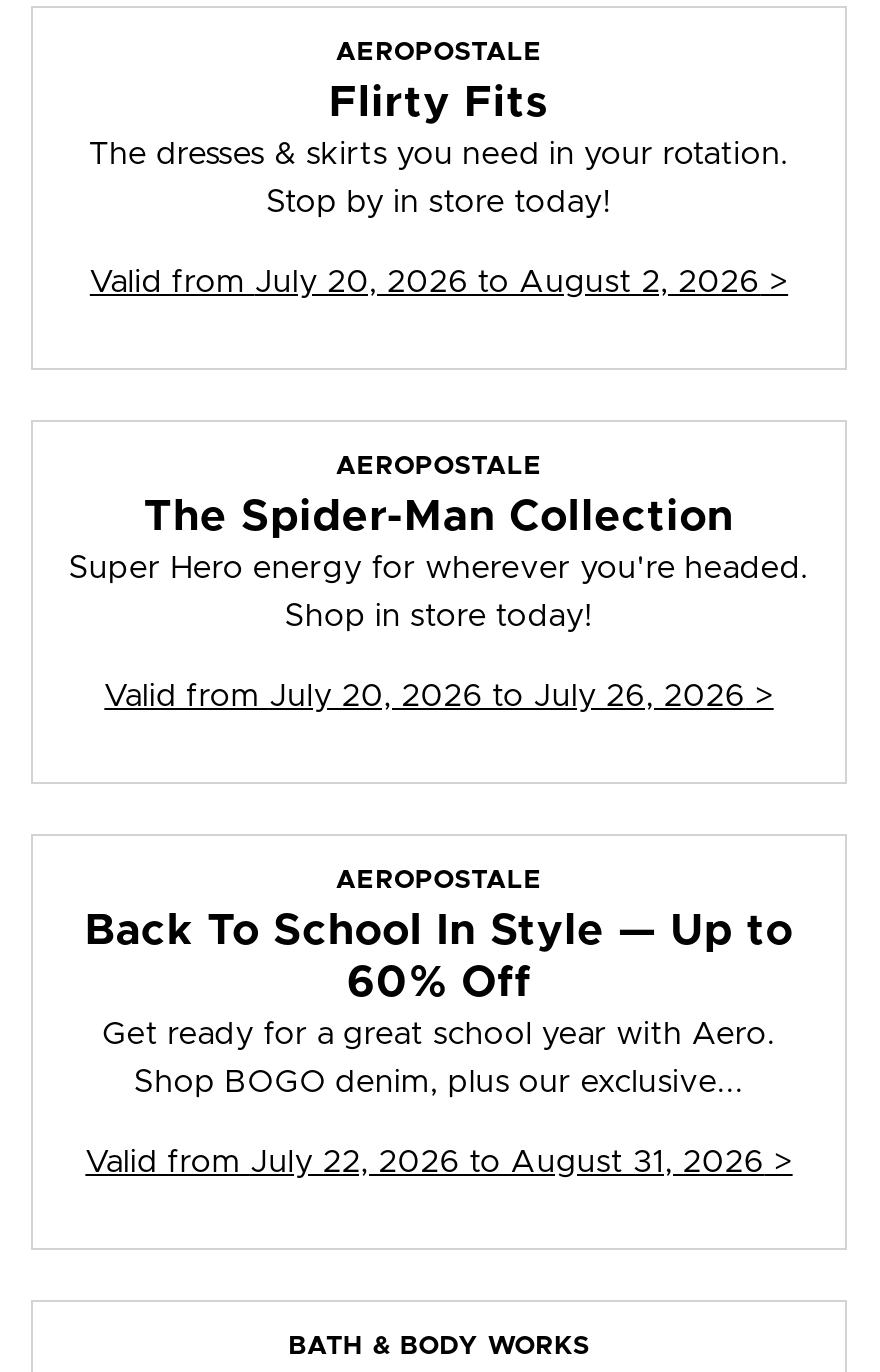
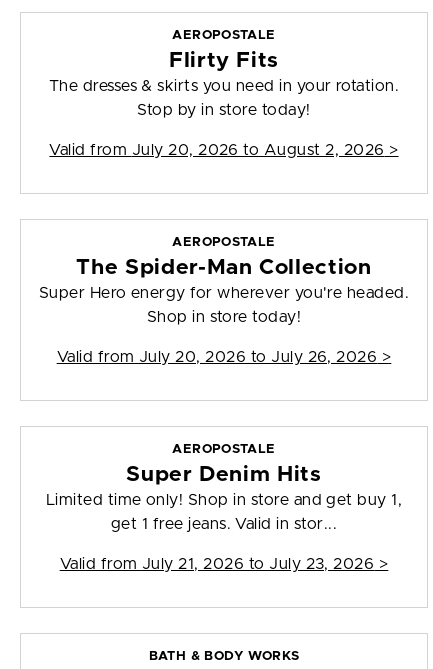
[85,910,793,1050] Back To School In Style — Up to | 60% Off | Get ready for a great school year with Aero. -> [46,464,402,508] Super Denim Hits | Limited time only! Shop in store and get buy 1,
[134,1066,744,1098] Shop BOGO denim, plus our exclusive... -> [111,516,337,532] get 1 free jeans. Valid in stor...
[85,1146,793,1178] Valid from July 22, 2026 to August 31, 2026 > -> [60,556,388,572] Valid from July 21, 2026 to July 23, 2026 >

